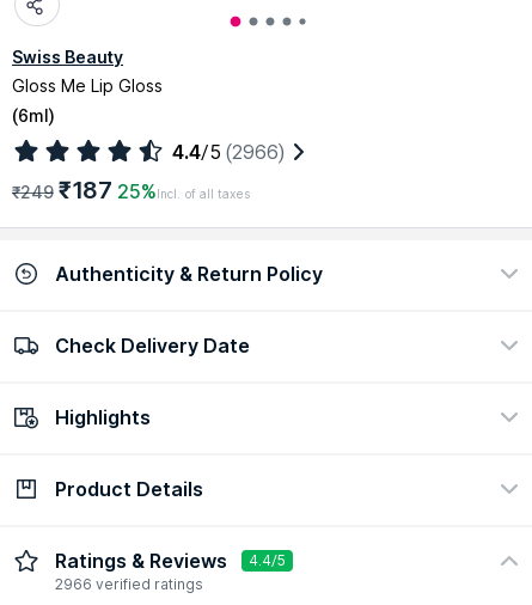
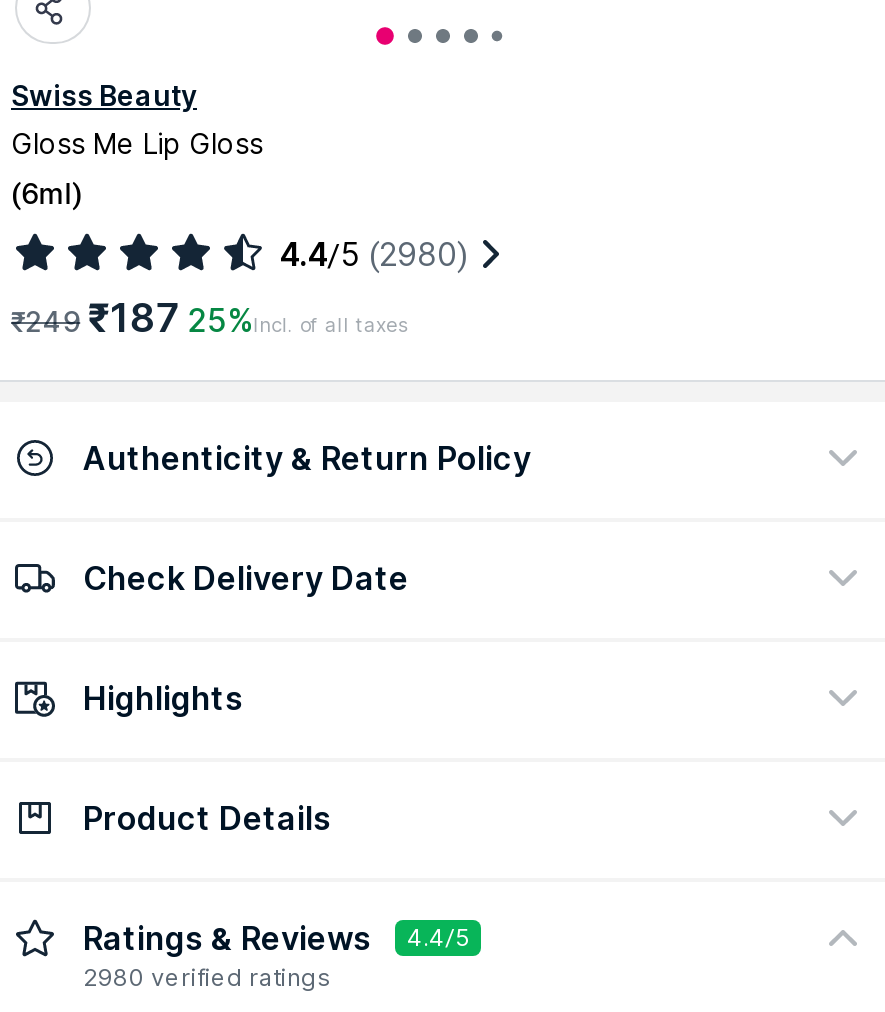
[172,139,285,163] 4.4/5 (2966) -> [279,233,467,273] 4.4/5 (2980)
[55,575,203,593] 2966 verified ratings -> [83,961,331,991] 2980 verified ratings

